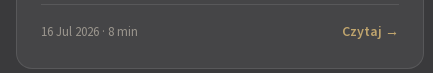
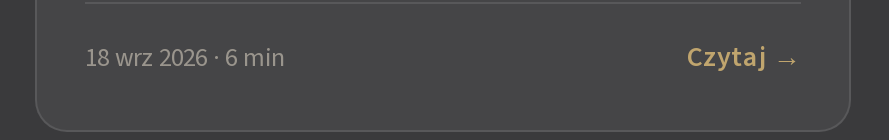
[41,23,138,41] 16 Jul 2026 · 8 min -> [85,40,285,76] 18 wrz 2026 · 6 min

